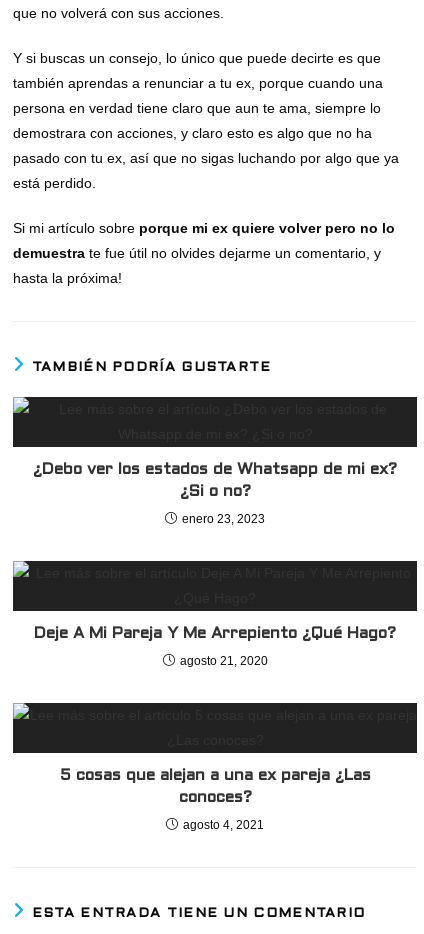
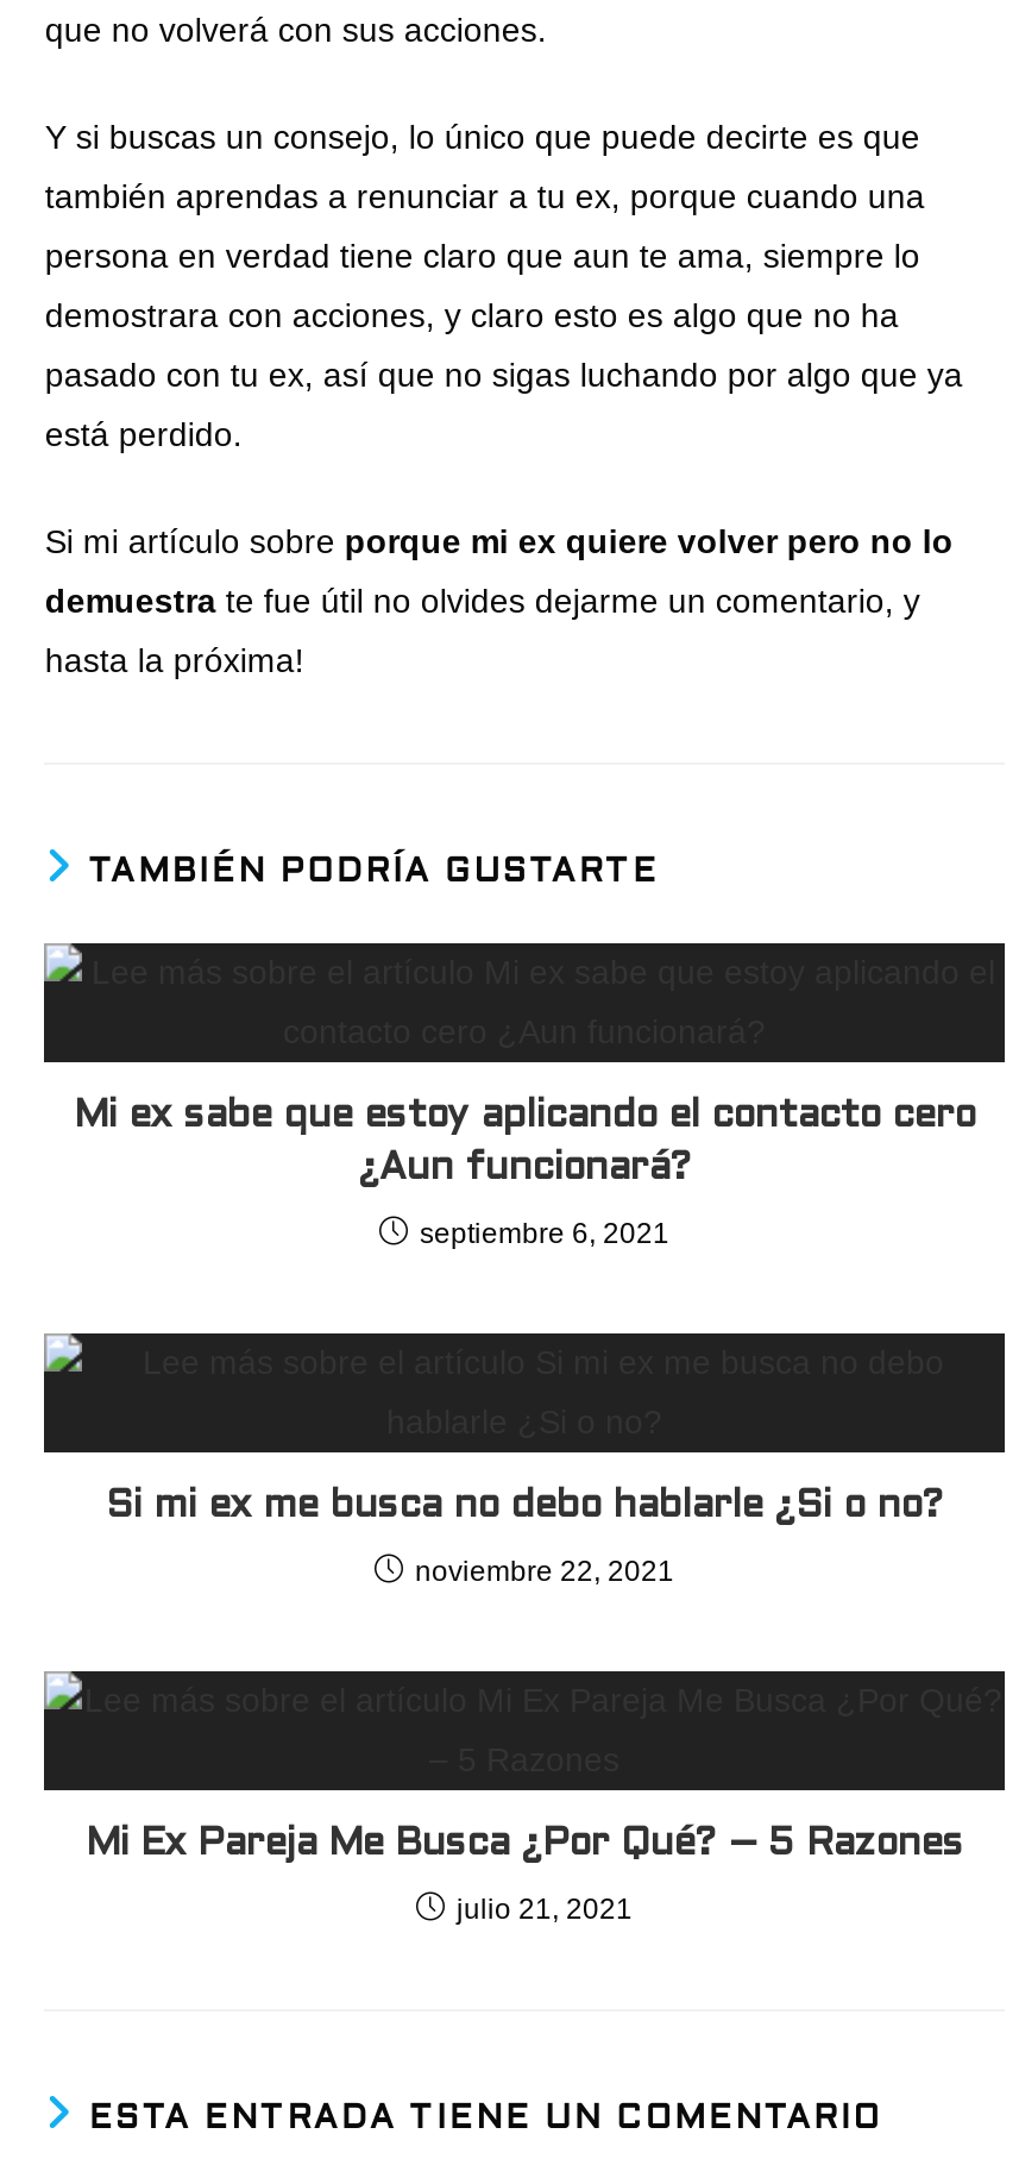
[33,462,397,526] ¿Debo ver los estados de Whatsapp de mi ex? | ¿Si o no? | enero 23, 2023 -> [74,1098,975,1250] Mi ex sabe que estoy aplicando el contacto cero | ¿Aun funcionará? | septiembre 6, 2021
[34,626,396,668] Deje A Mi Pareja Y Me Arrepiento ¿Qué Hago? | agosto 21, 2020 -> [106,1488,943,1588] Si mi ex me busca no debo hablarle ¿Si o no? | noviembre 22, 2021
[59,768,370,832] 5 cosas que alejan a una ex pareja ¿Las | conoces? | agosto 4, 2021 -> [86,1826,963,1926] Mi Ex Pareja Me Busca ¿Por Qué? – 5 Razones | julio 21, 2021

